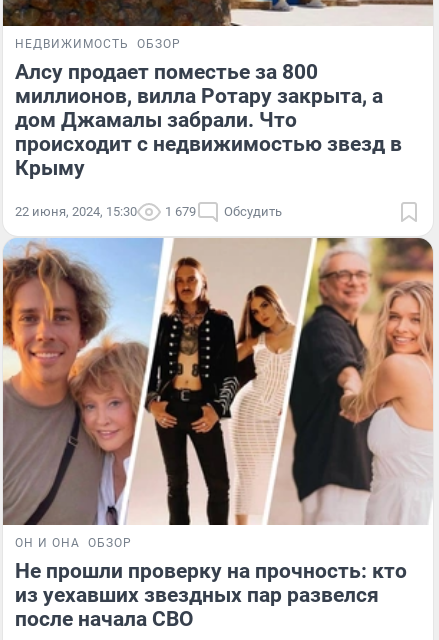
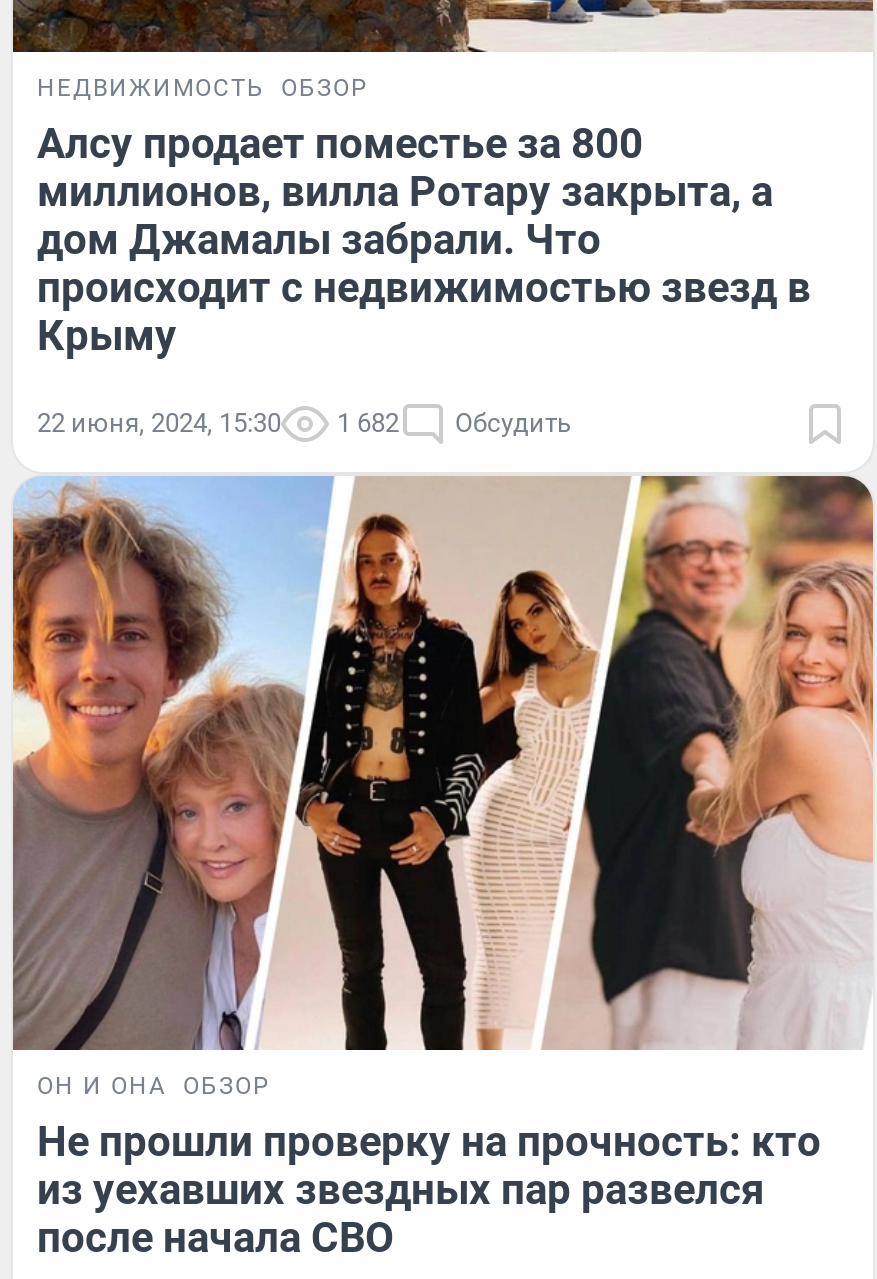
[15,204,282,219] 22 июня, 2024, 15:30 1 679 Обсудить -> [37,409,571,439] 22 июня, 2024, 15:30 1 682 Обсудить

